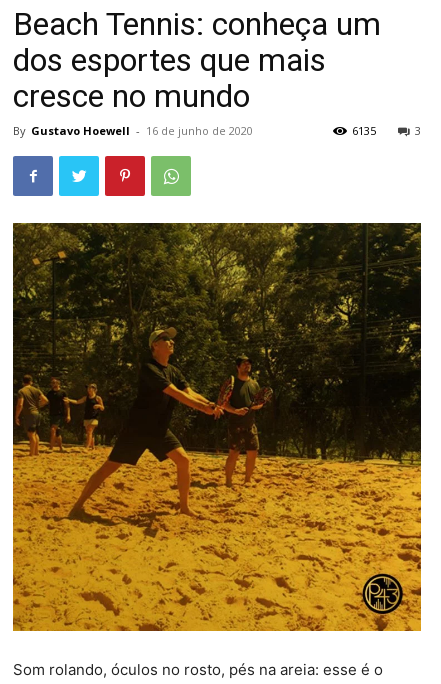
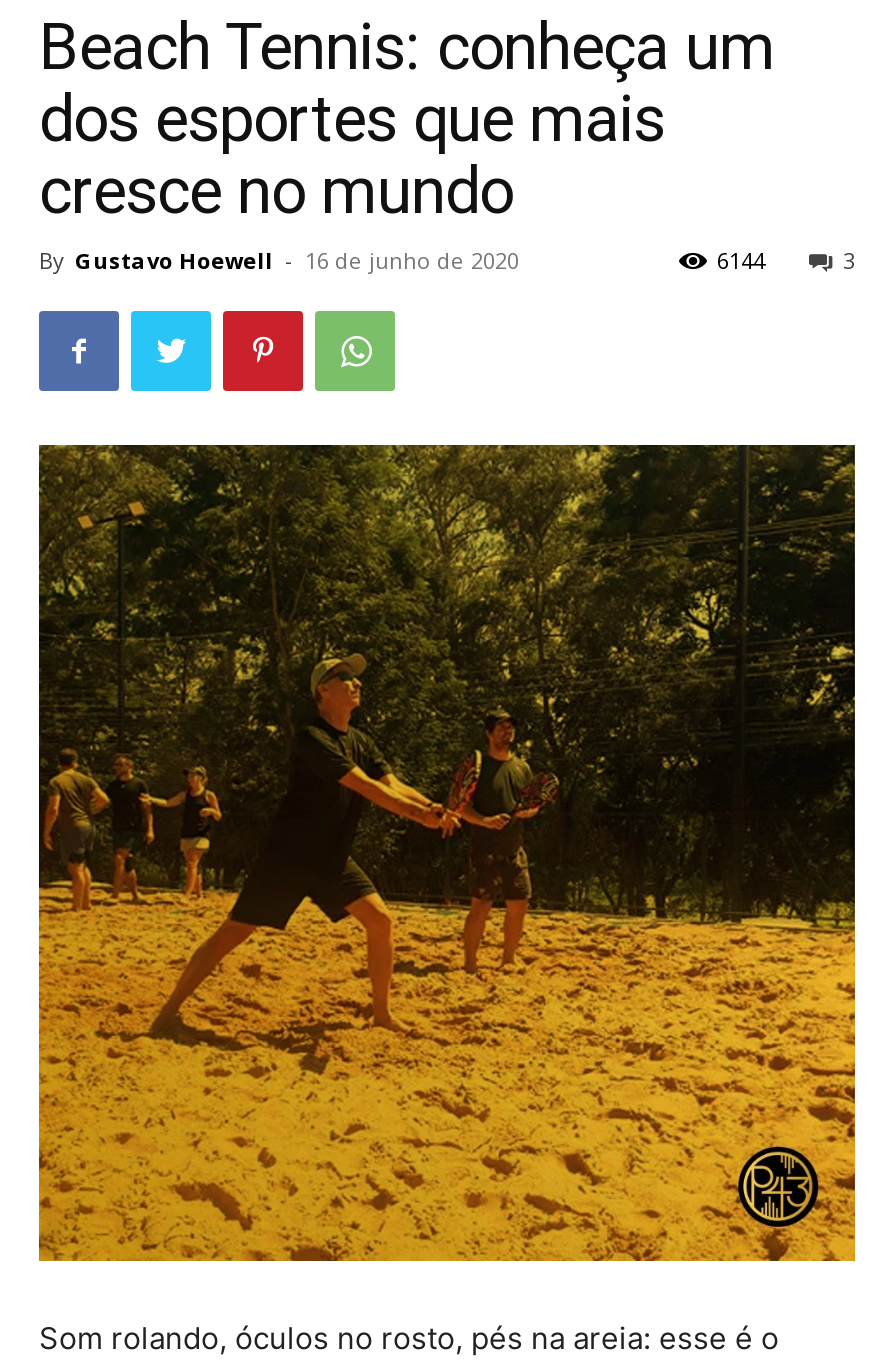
[352,123,376,138] 6135 -> [717,245,765,275] 6144

